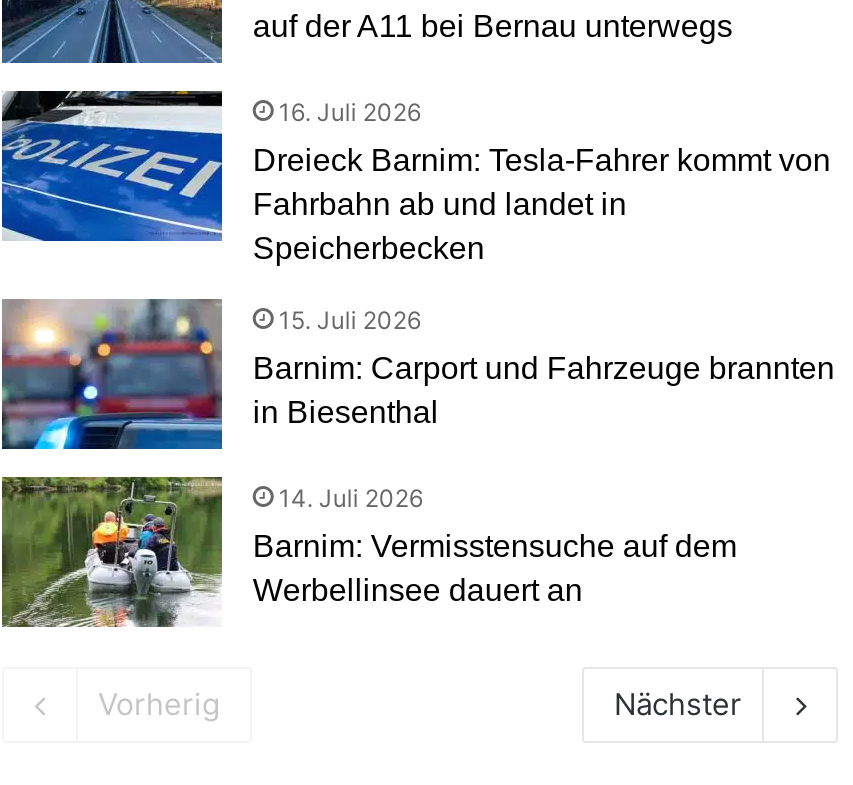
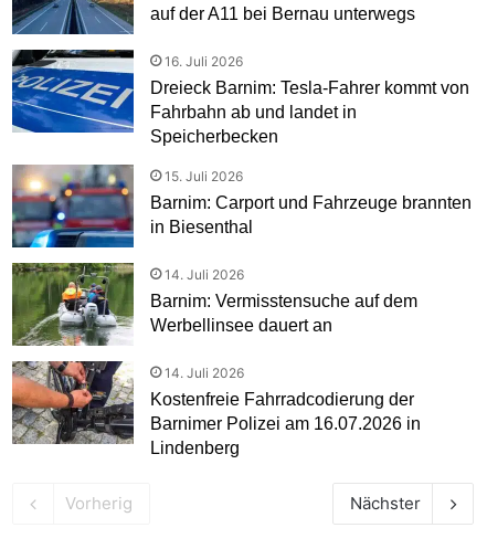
none -> [11,360,421,457] [image] | 14. Juli 2026 | Kostenfreie Fahrradcodierung der | Barnimer Polizei am 16.07.2026 in | Lindenberg

